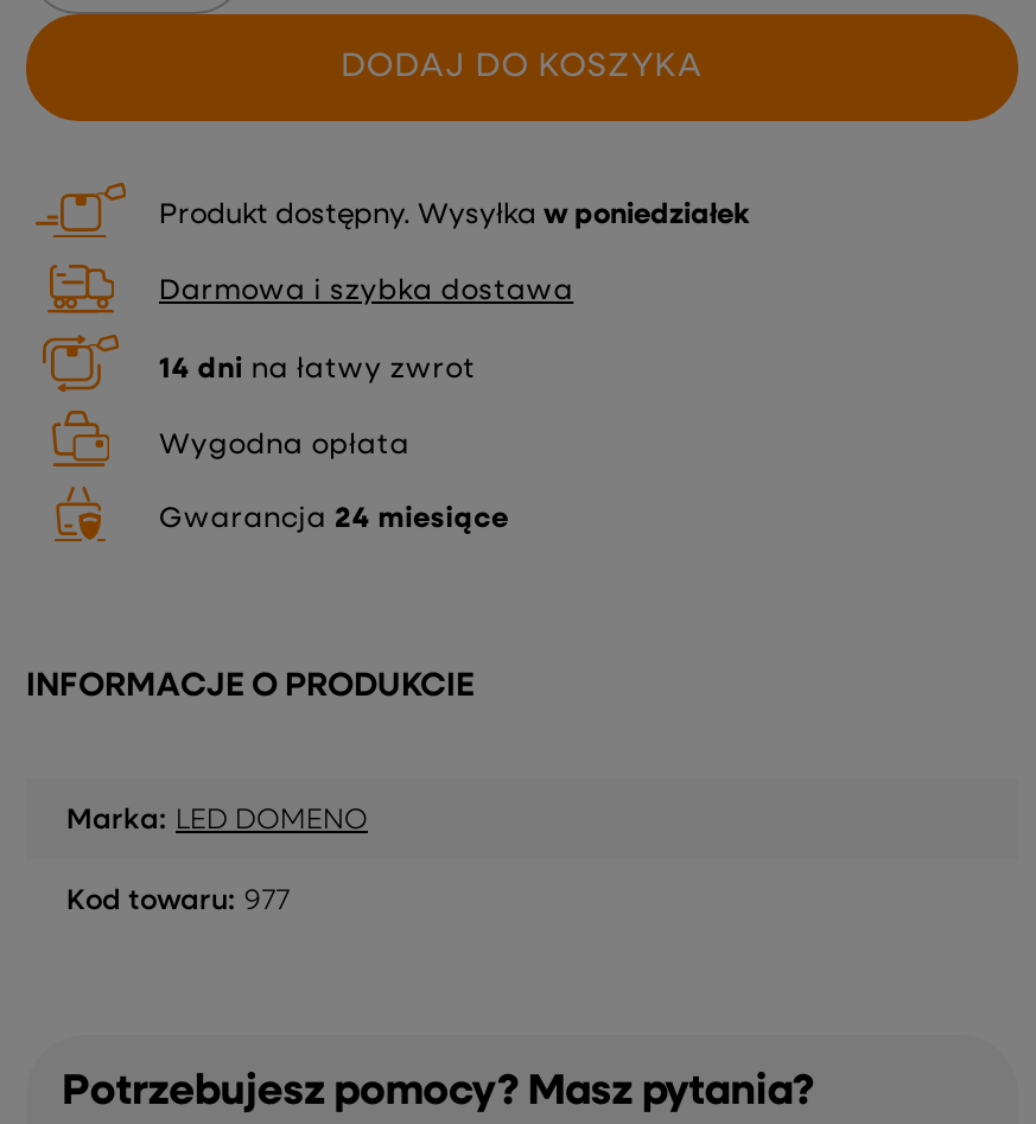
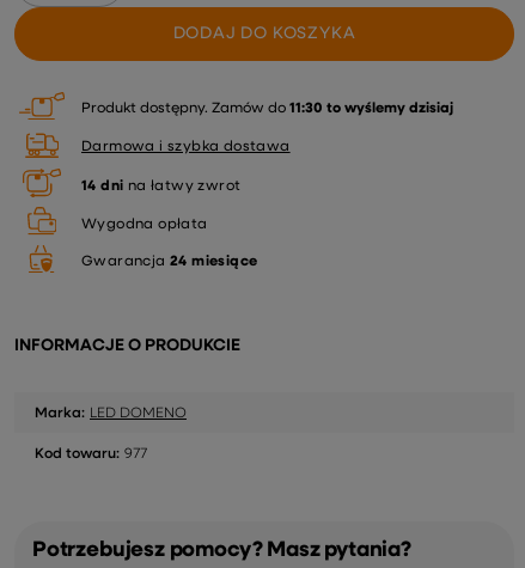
[159,201,750,230] Produkt dostępny Wysyłka w poniedziałek -> [81,101,453,116] Produkt dostępny Zamów do 11:30 to wyślemy dzisiaj

